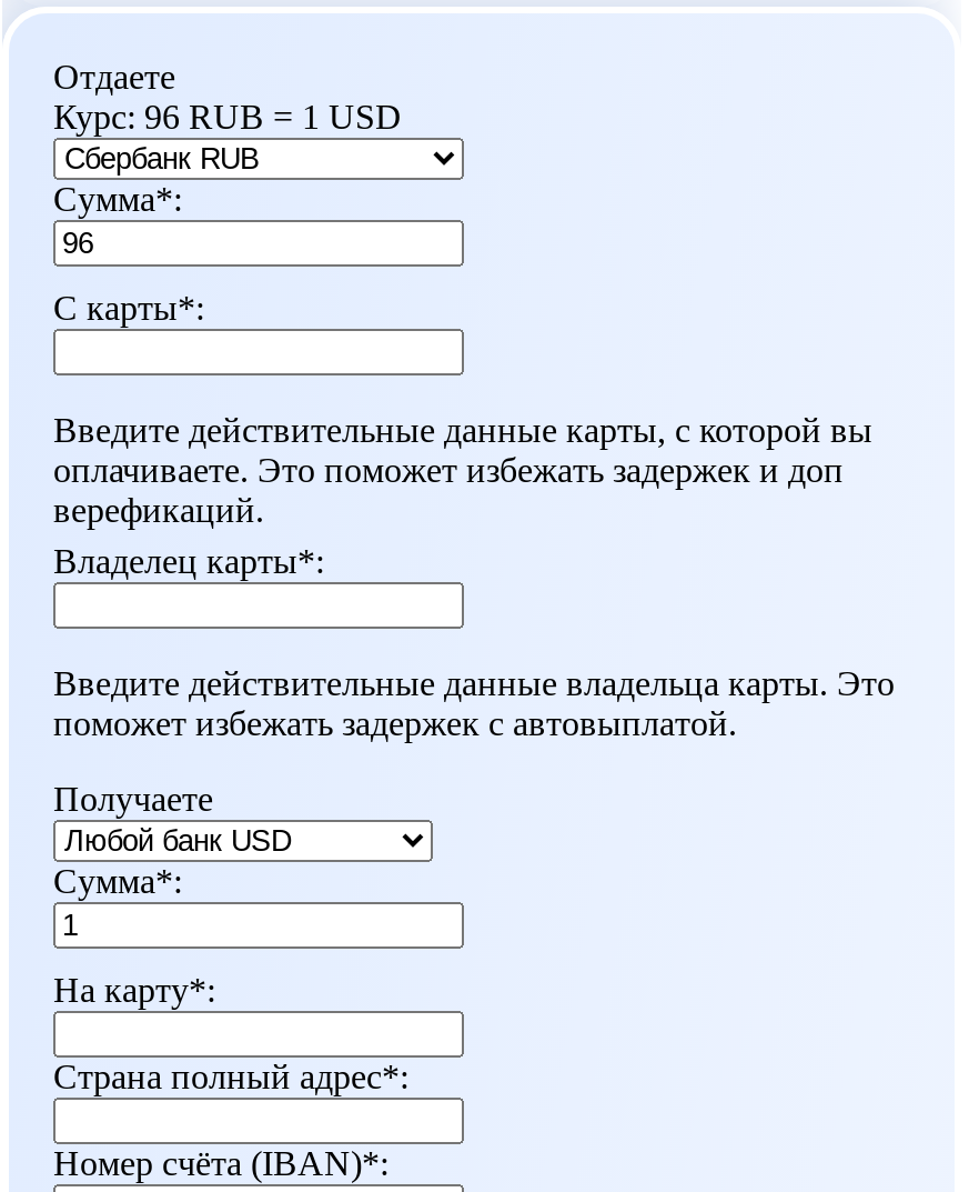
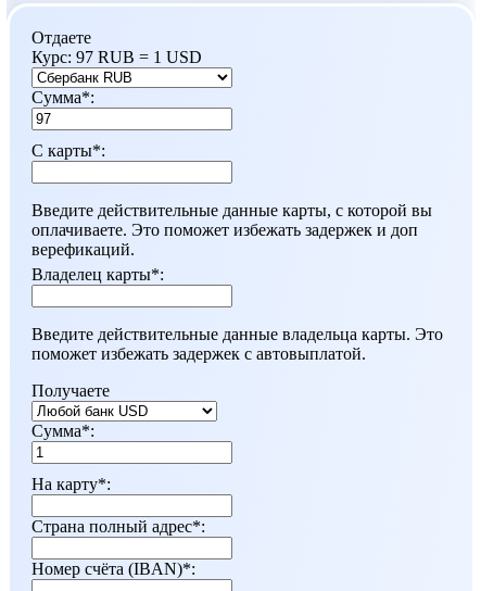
[53,97,402,135] Курс: 96 RUB = 1 USD -> [31,48,202,66] Курс: 97 RUB = 1 USD

